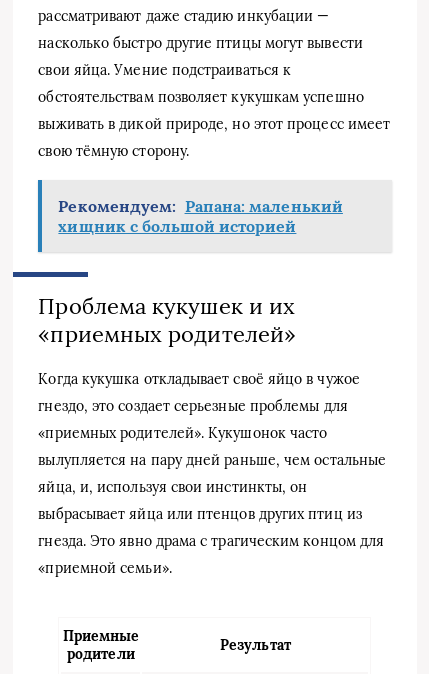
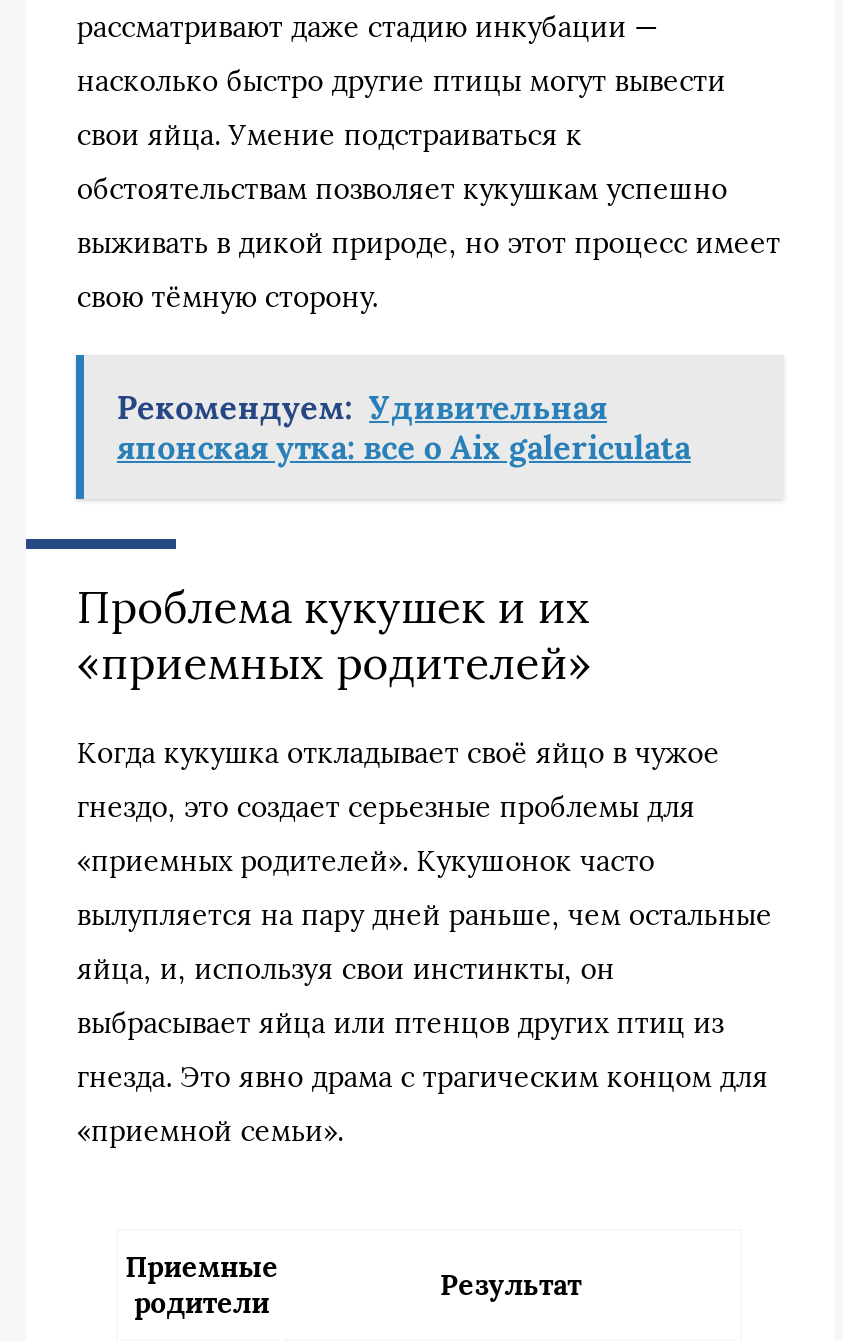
[58,196,343,236] Рекомендуем: Рапана: маленький | хищник с большой историей -> [117,387,691,467] Рекомендуем: Удивительная | японская утка: все о Aix galericulata

